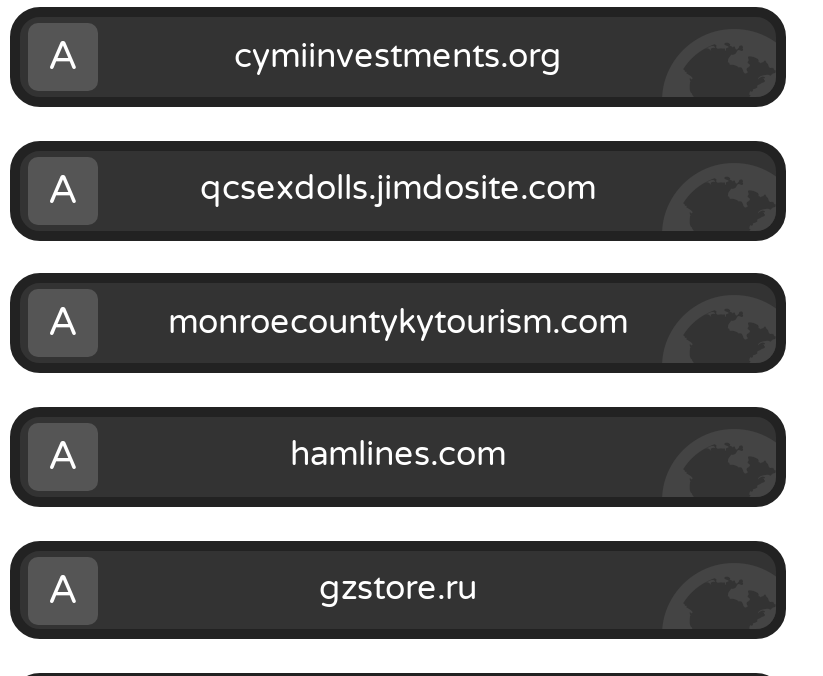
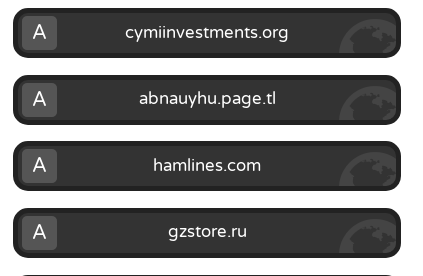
[48,169,628,348] qcsexdolls.jimdosite.com | A | monroecountykytourism.com -> [138,89,275,109] abnauyhu.page.tl

